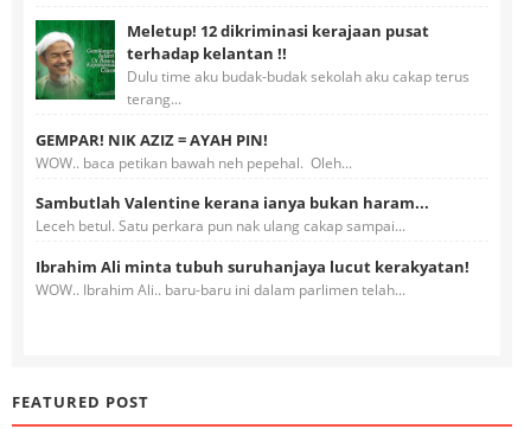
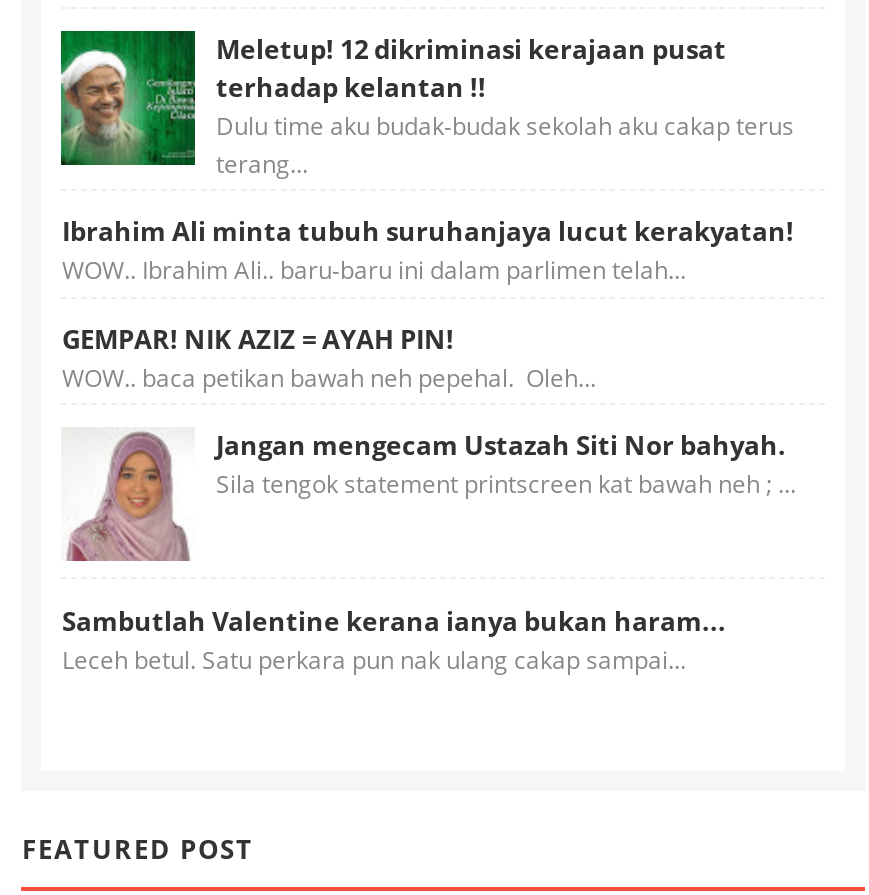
none -> [87,427,796,520] [image] | Jangan mengecam Ustazah Siti Nor bahyah. | Sila tengok statement printscreen kat bawah neh ; ...
moved [36,192,430,236] -> [62,602,726,676]: Sambutlah Valentine kerana ianya bukan haram... | Leceh betul. Satu perkara pun nak ulang cakap sampai...
moved [36,256,470,299] -> [62,213,794,287]: Ibrahim Ali minta tubuh suruhanjaya lucut kerakyatan! | WOW.. Ibrahim Ali.. baru-baru ini dalam parlimen telah...

